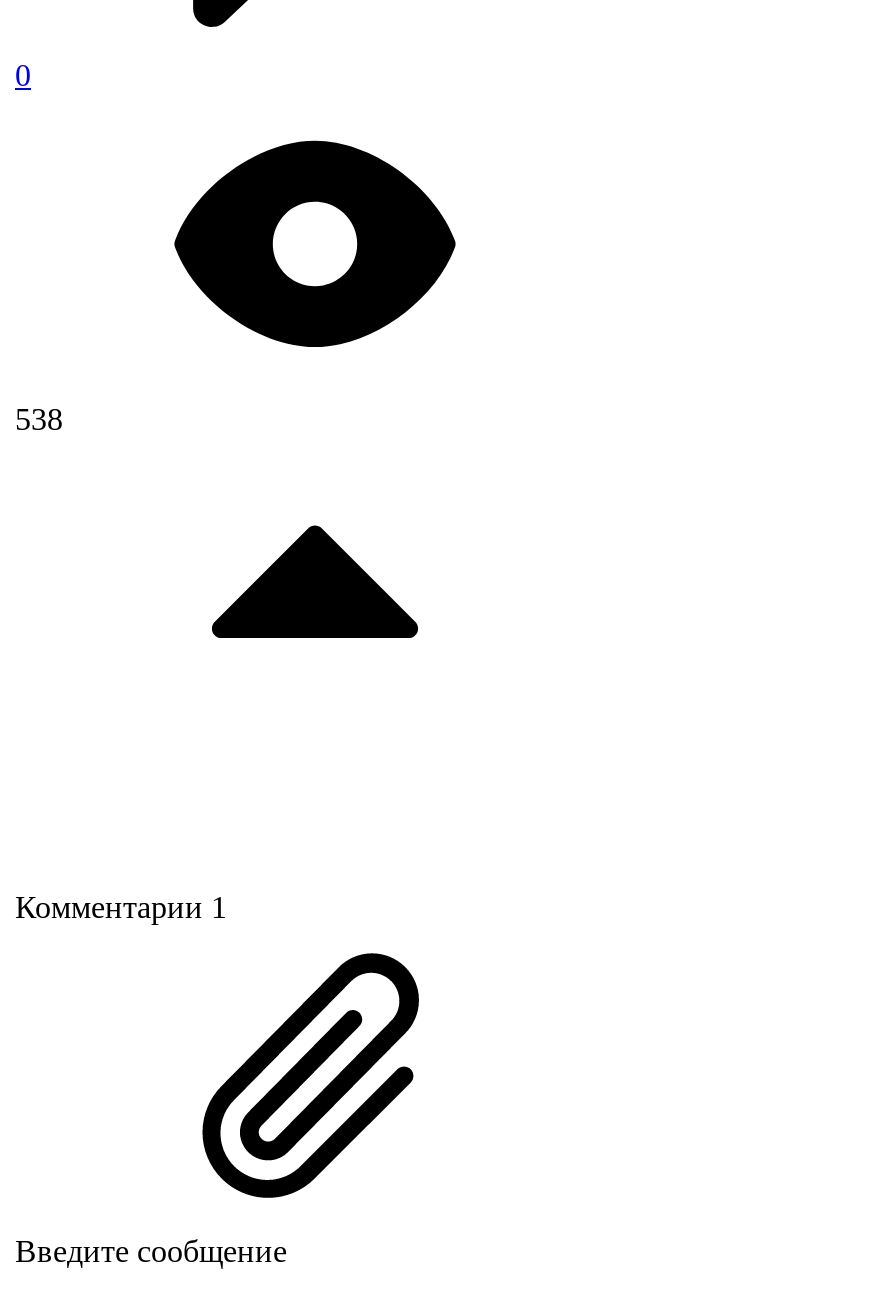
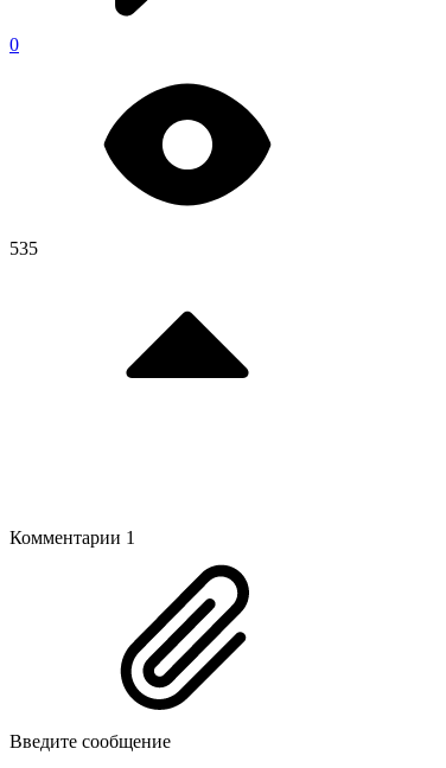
[15,402,63,436] 538 -> [9,238,38,258] 535

